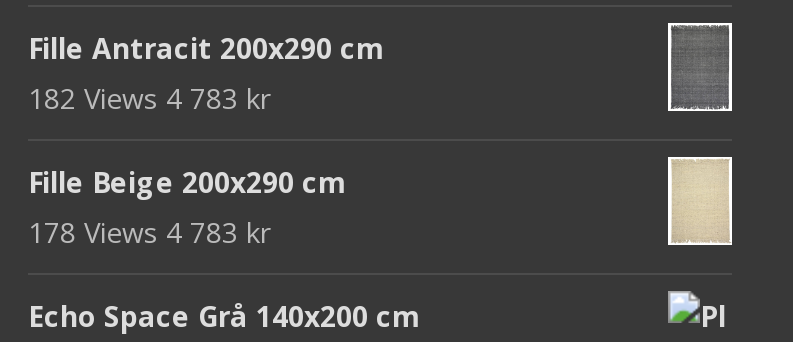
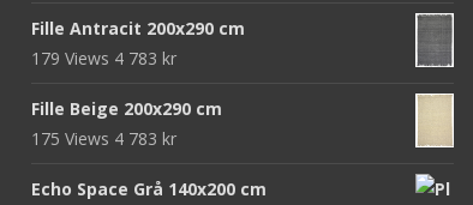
[28,78,270,116] 182 Views 4 783 kr -> [31,47,176,70] 179 Views 4 783 kr
[28,212,270,250] 178 Views 4 783 kr -> [31,127,176,150] 175 Views 4 783 kr

